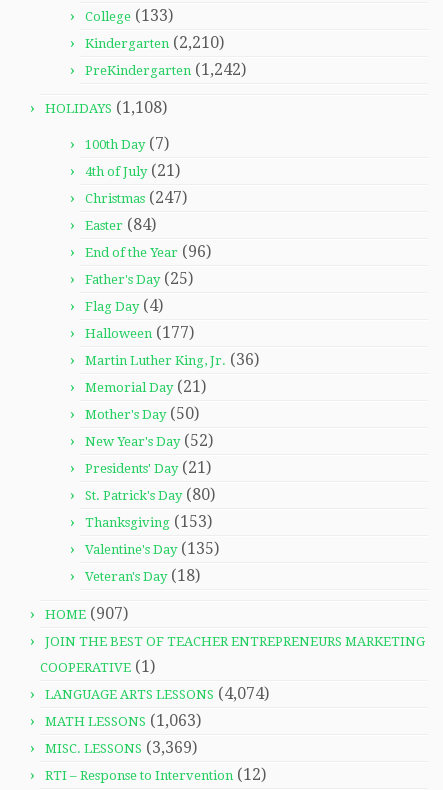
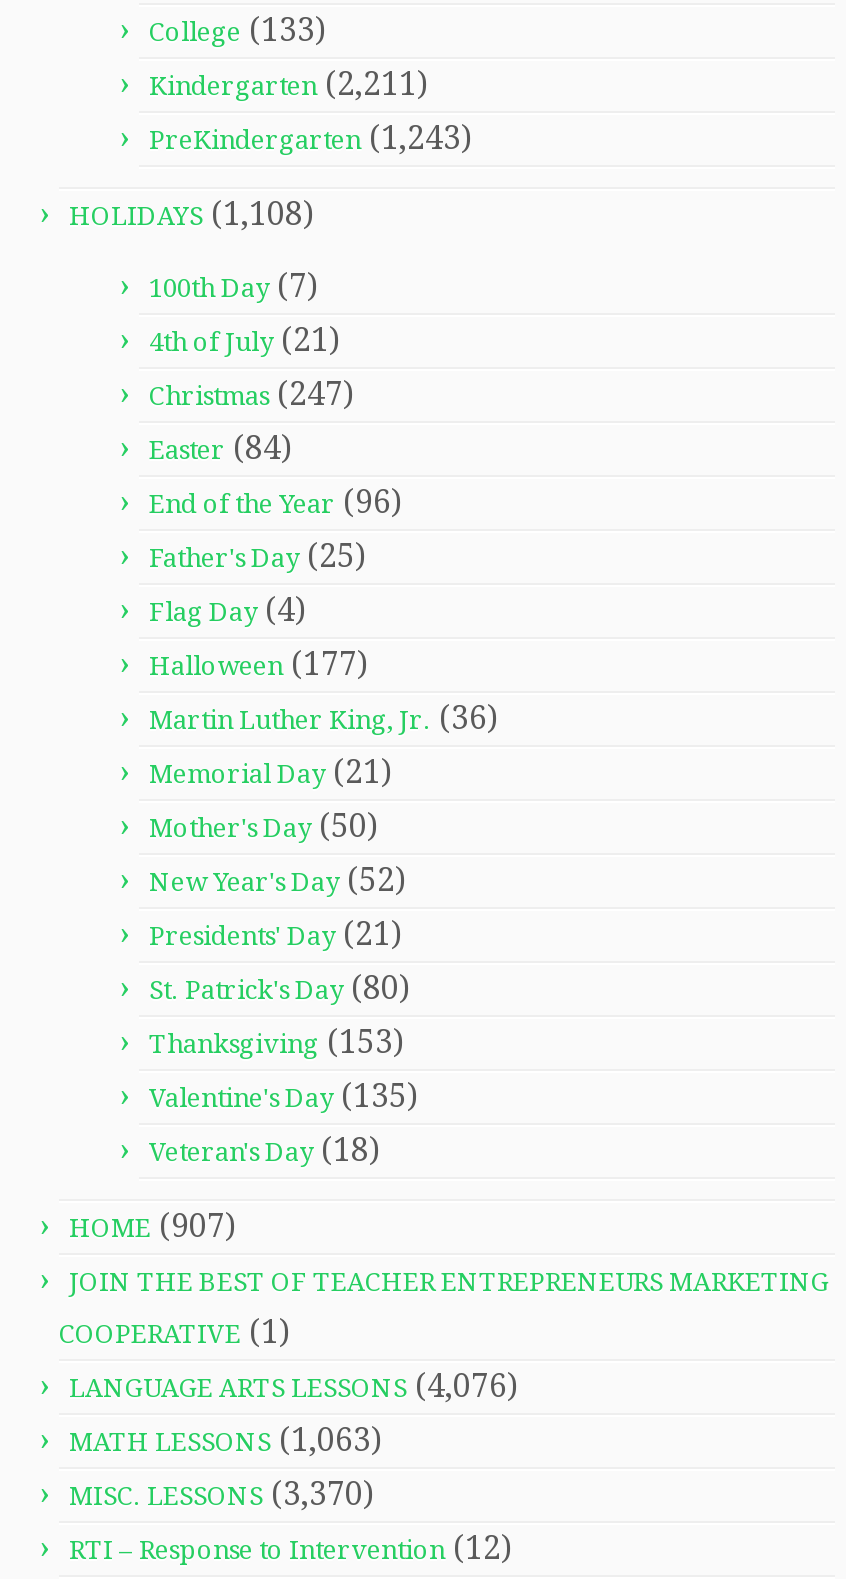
[85,33,224,52] Kindergarten (2,210) -> [149,65,427,103] Kindergarten (2,211)
[85,60,246,79] PreKindergarten (1,242) -> [149,119,471,157] PreKindergarten (1,243)
[45,684,269,703] LANGUAGE ARTS LESSONS (4,074) -> [69,1367,517,1405] LANGUAGE ARTS LESSONS (4,076)
[45,738,197,757] MISC. LESSONS (3,369) -> [69,1475,373,1513] MISC. LESSONS (3,370)

